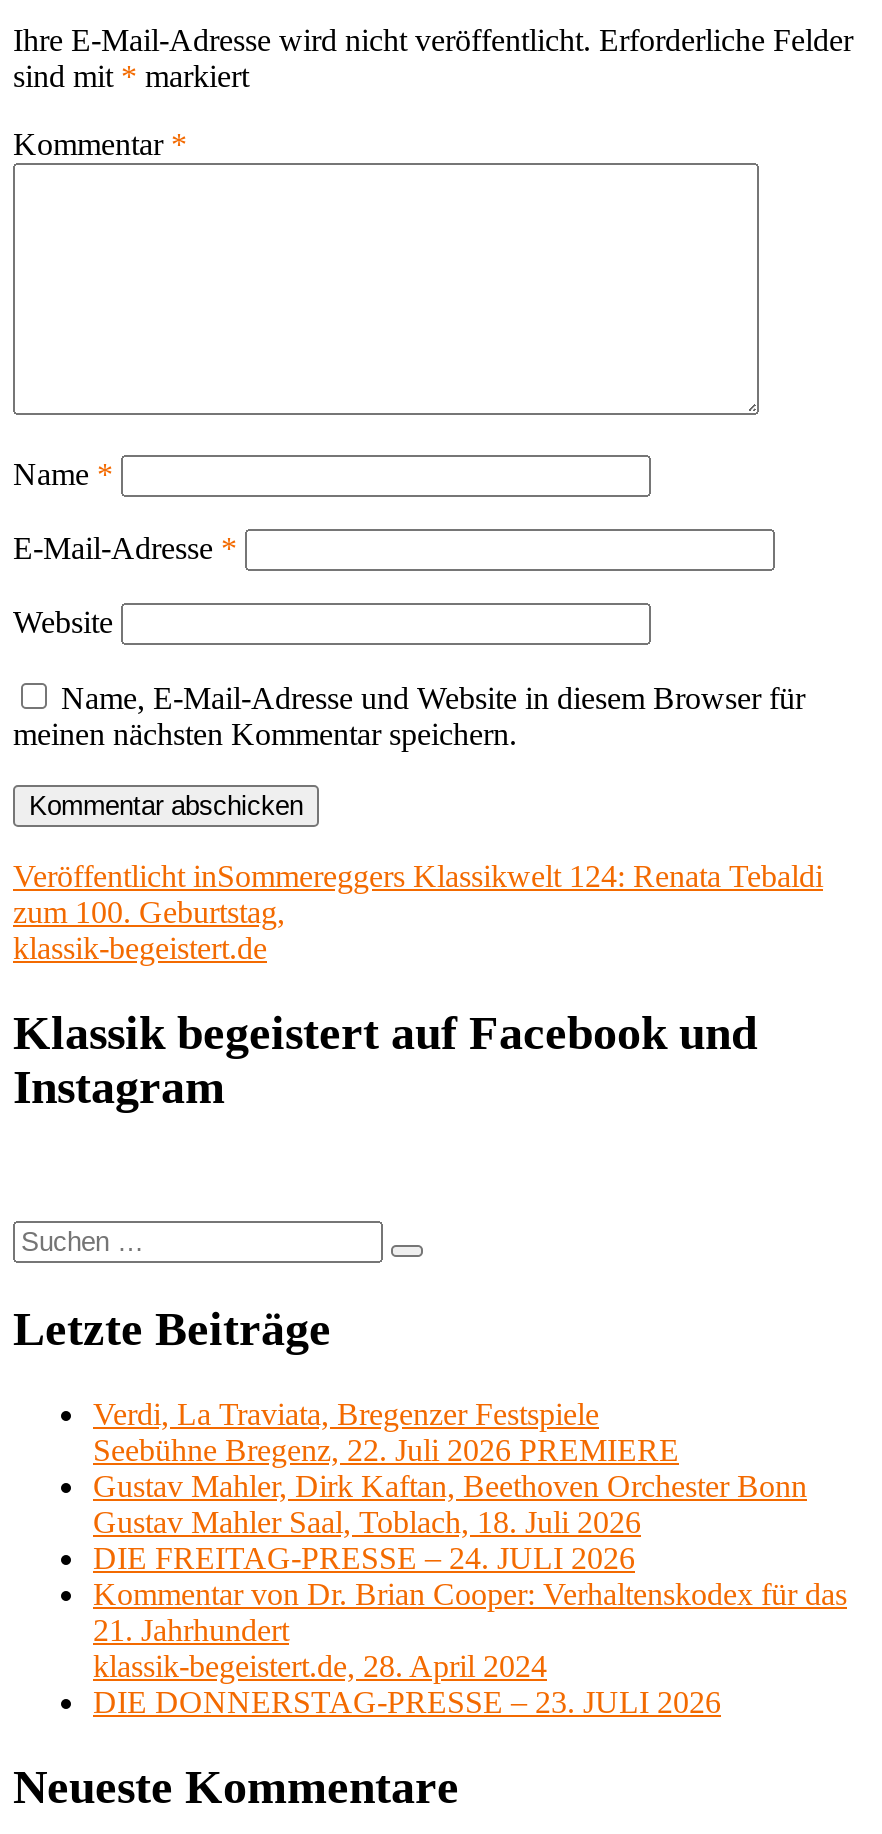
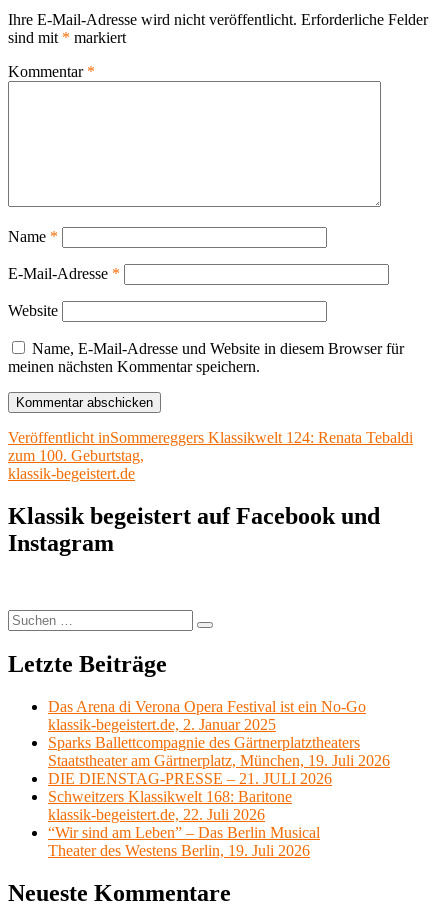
[93,1397,847,1719] Verdi, La Traviata, Bregenzer Festspiele | Seebühne Bregenz, 22. Juli 2026 PREMIERE | Gustav Mahler, Dirk Kaftan, Beethoven Orchester Bonn | Gustav Mahler Saal, Toblach, 18. Juli 2026 | DIE FREITAG-PRESSE – 24. JULI 2026 | Kommentar von Dr. Brian Cooper: Verhaltenskodex für das | 21. Jahrhundert | klassik-begeistert.de, 28. April 2024 | DIE DONNERSTAG-PRESSE – 23. JULI 2026 -> [48,698,390,859] Das Arena di Verona Opera Festival ist ein No-Go | klassik-begeistert.de, 2. Januar 2025 | Sparks Ballettcompagnie des Gärtnerplatztheaters | Staatstheater am Gärtnerplatz, München, 19. Juli 2026 | DIE DIENSTAG-PRESSE – 21. JULI 2026 | Schweitzers Klassikwelt 168: Baritone | klassik-begeistert.de, 22. Juli 2026 | “Wir sind am Leben” – Das Berlin Musical | Theater des Westens Berlin, 19. Juli 2026

